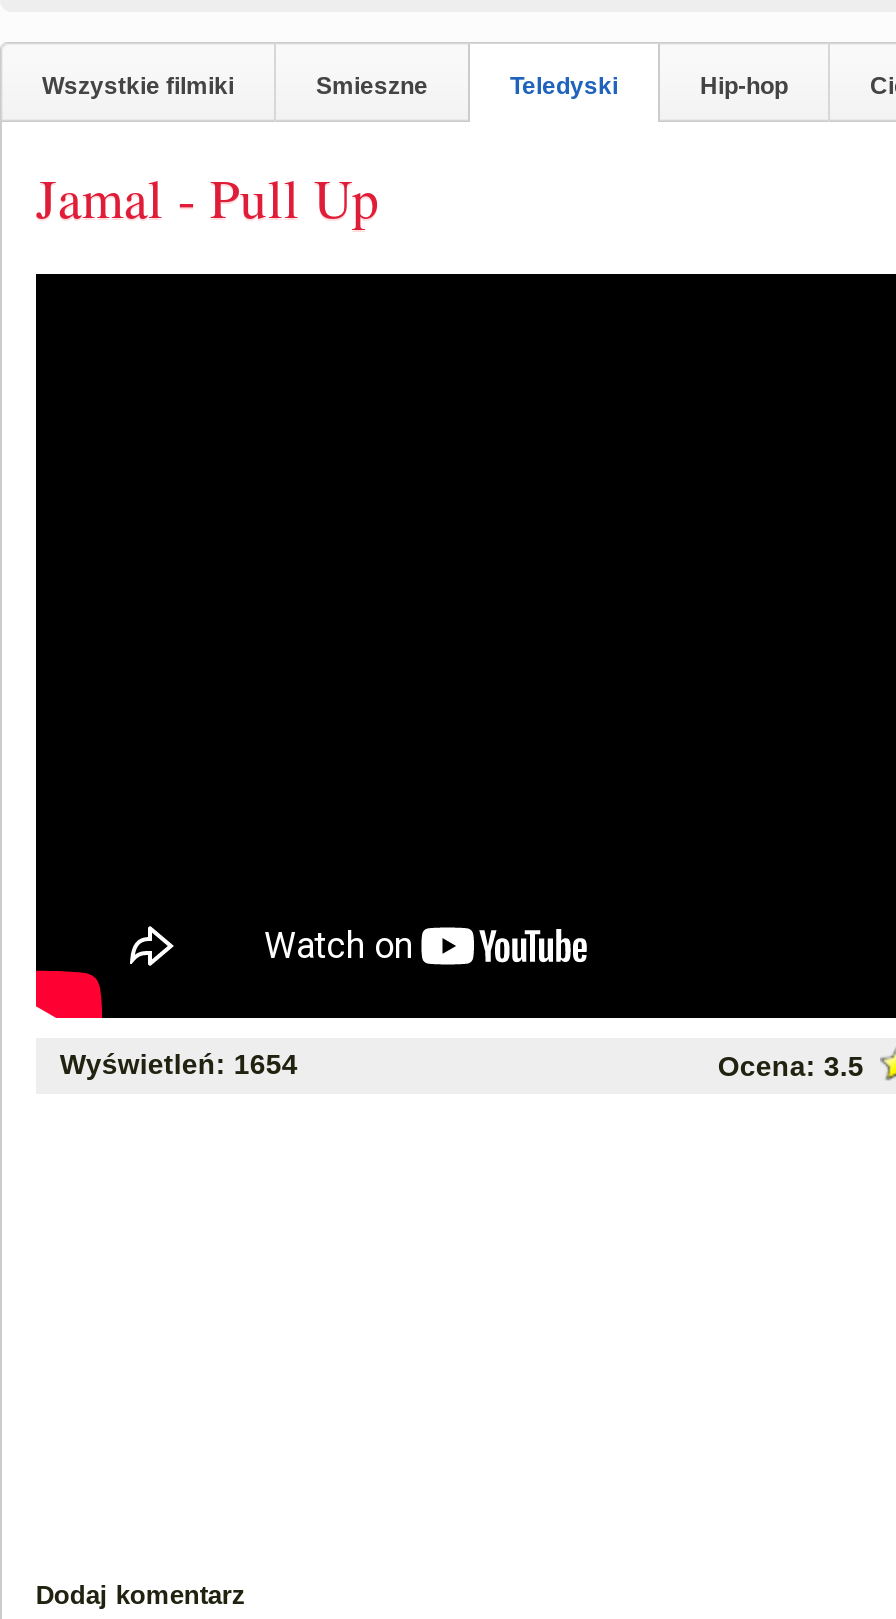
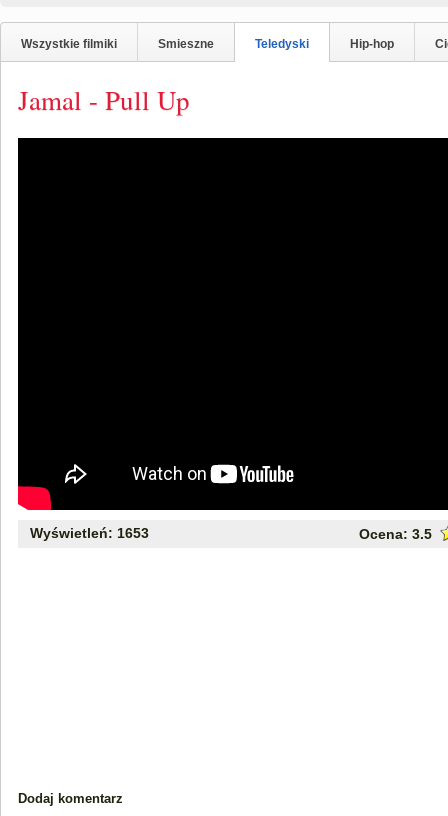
[60,1048,298,1080] Wyświetleń: 1654 -> [30,525,149,541] Wyświetleń: 1653

